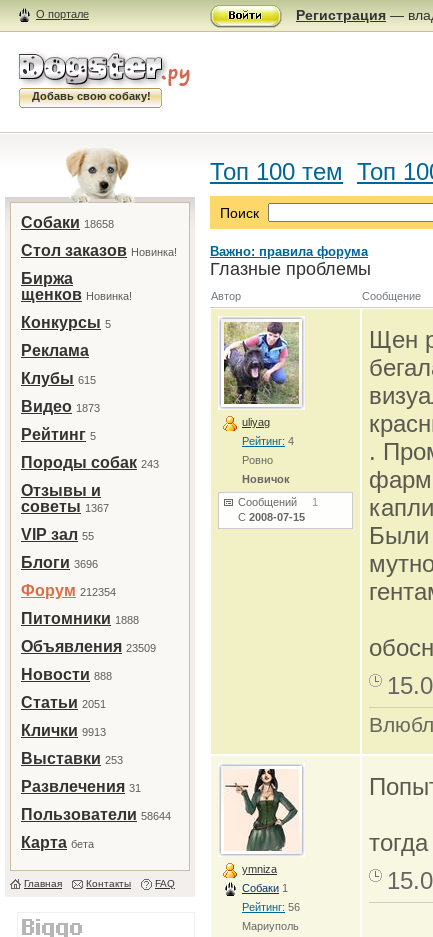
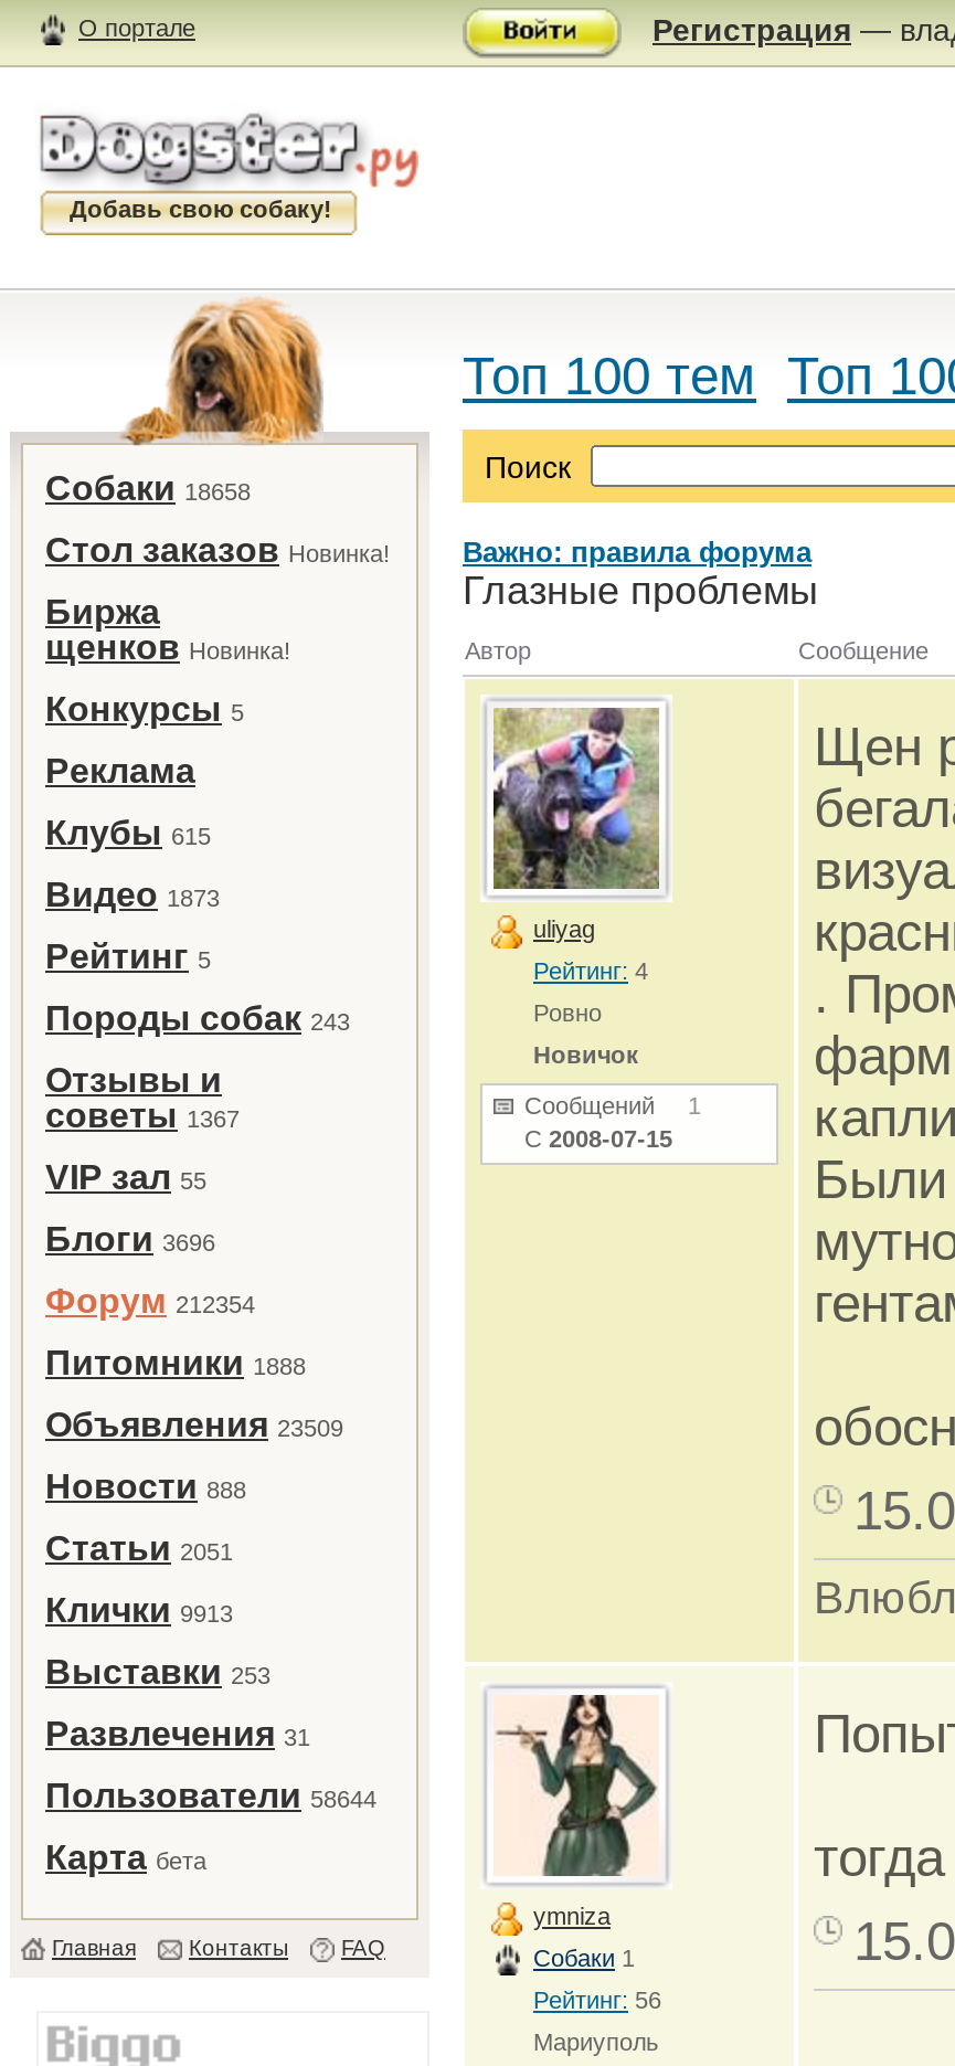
[57,137,147,203] [image] -> [120,297,326,445] [image]

